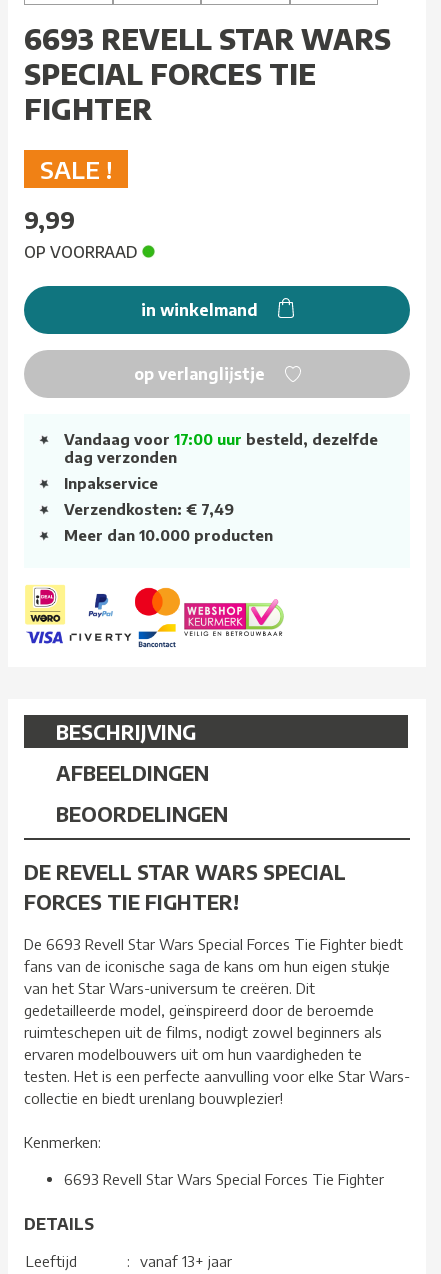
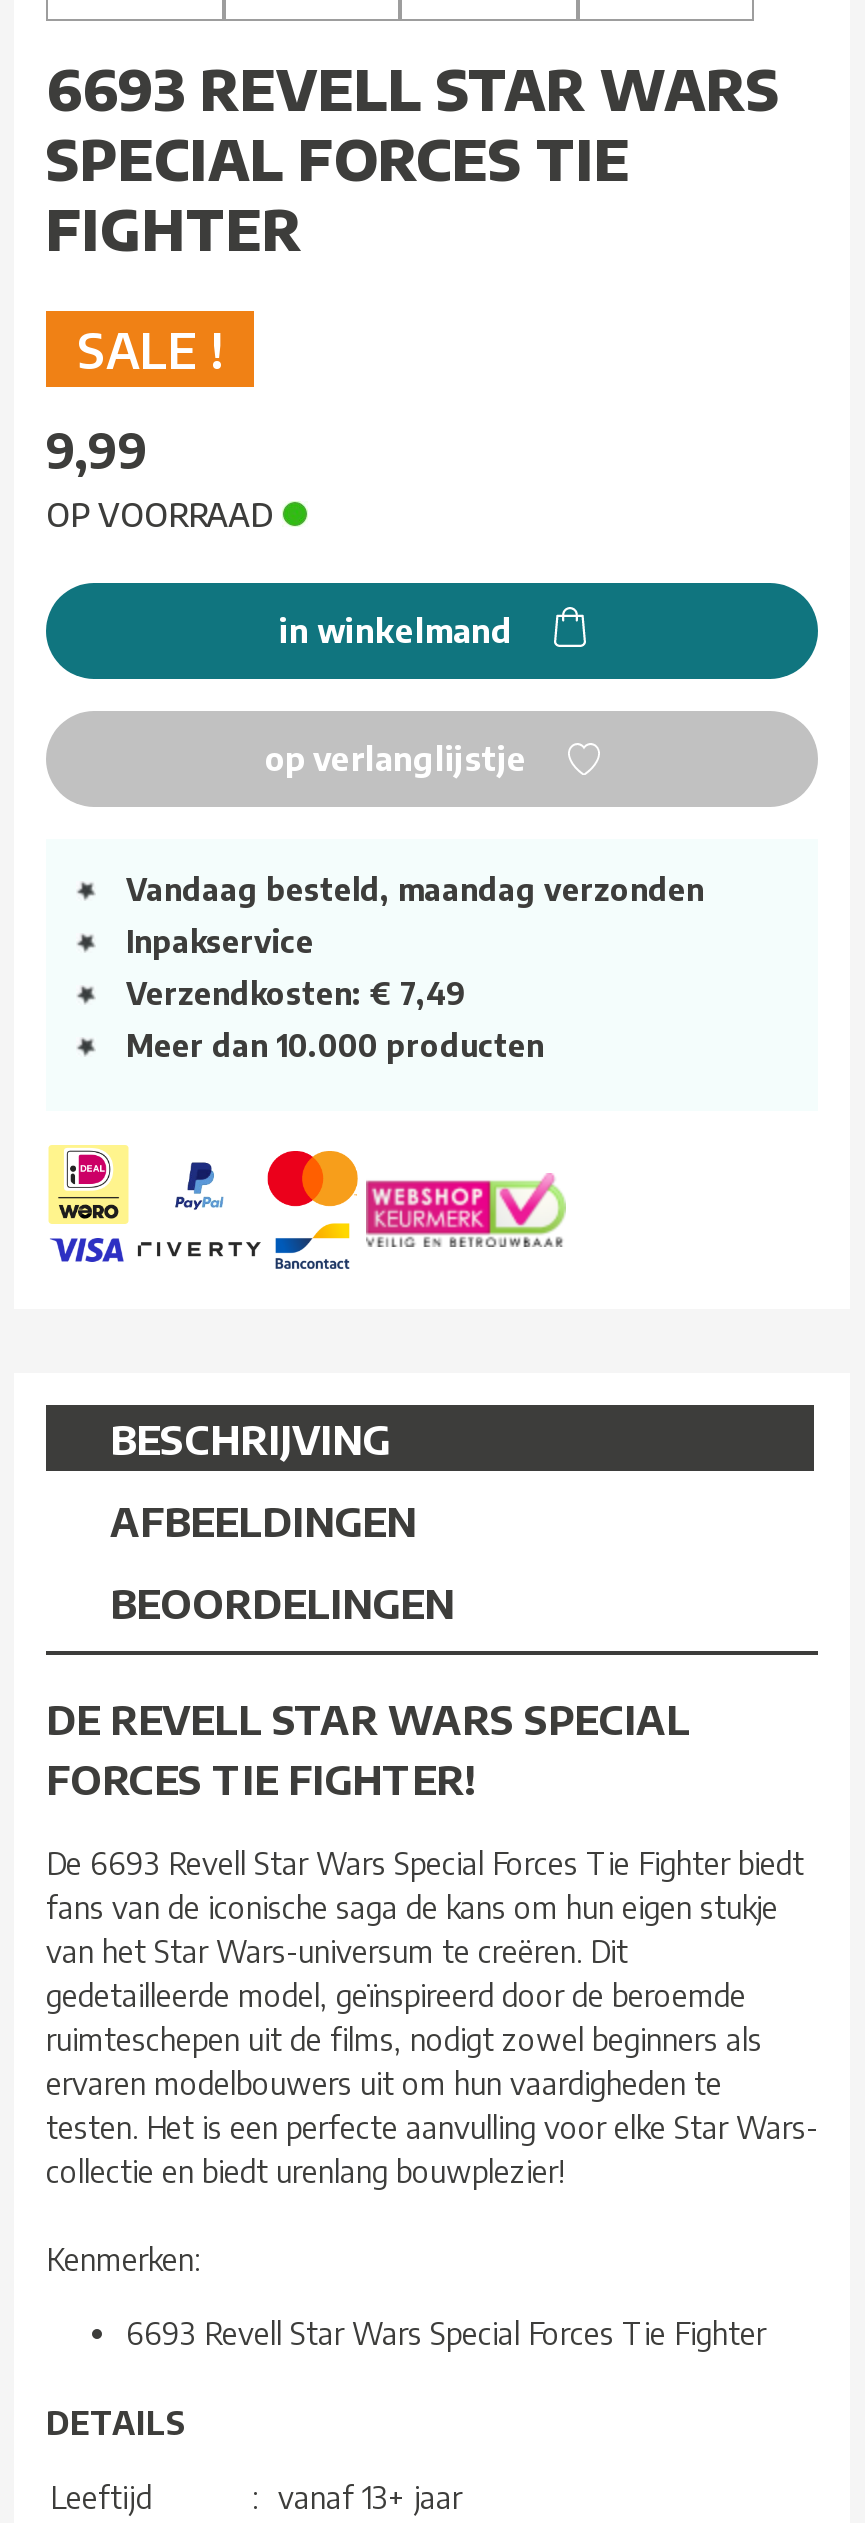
[64,429,378,465] Vandaag voor 17:00 uur besteld, dezelfde | dag verzonden -> [126,870,704,906] Vandaag besteld, maandag verzonden

